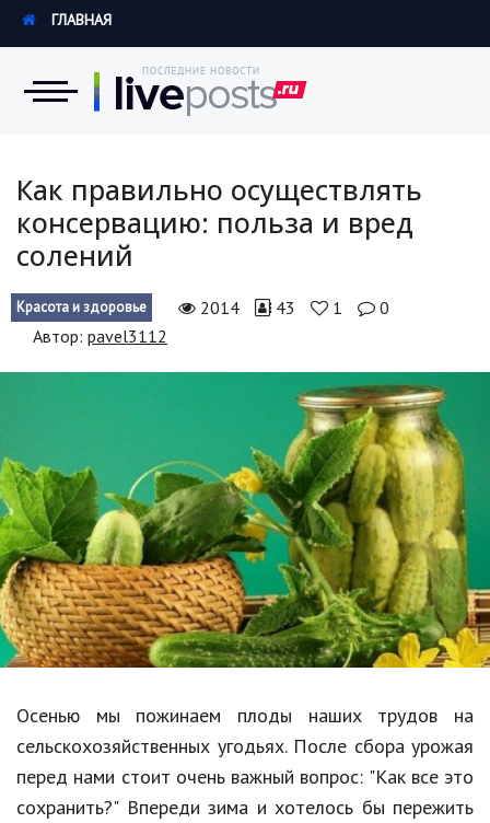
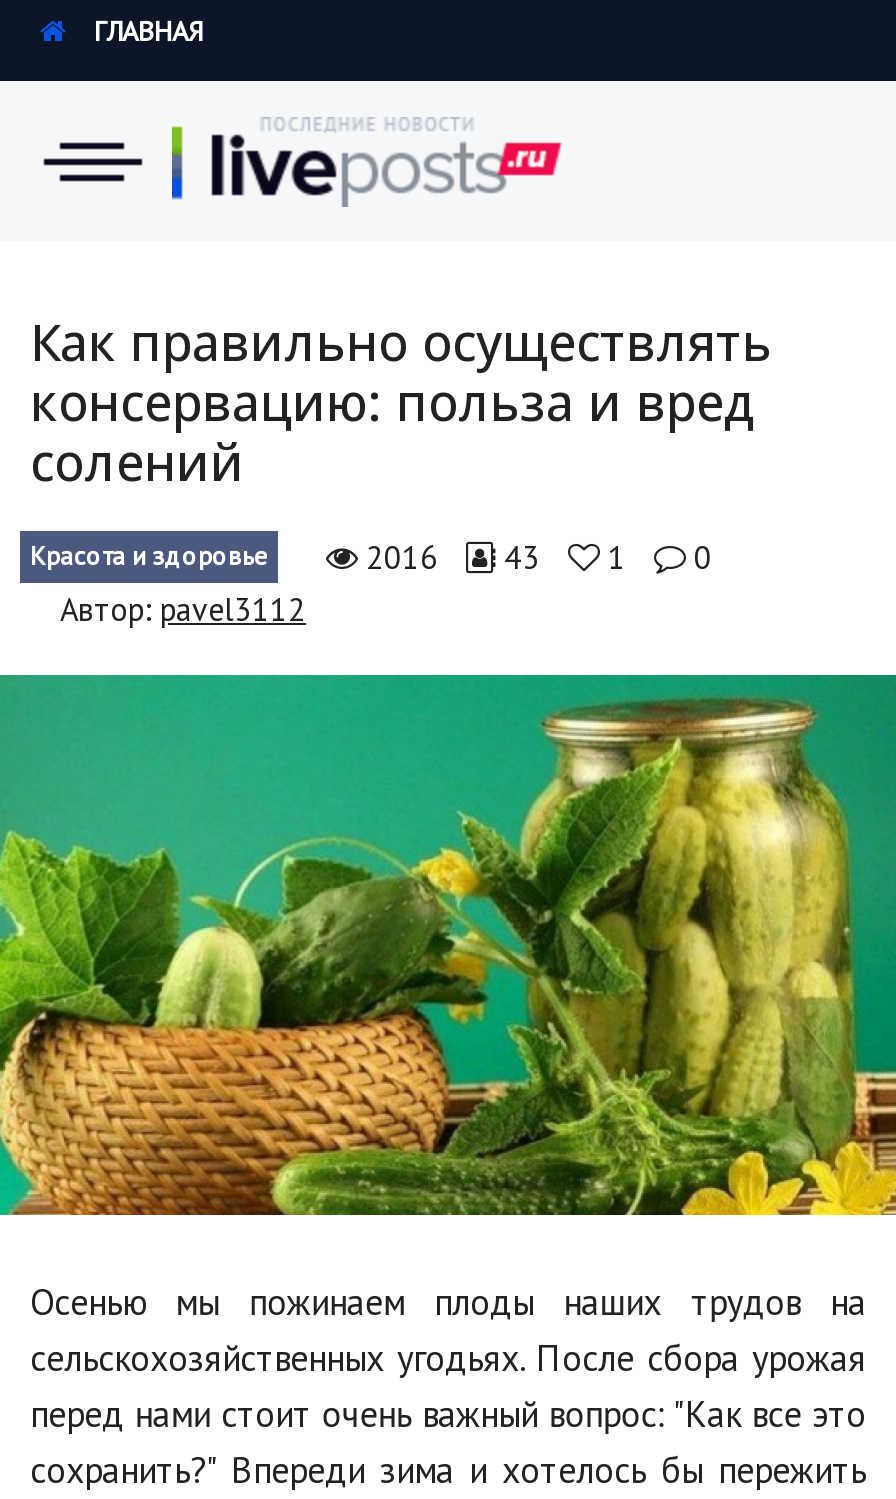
[196,297,389,318] 2014 43 1 0 -> [358,537,712,577] 2016 43 1 0

